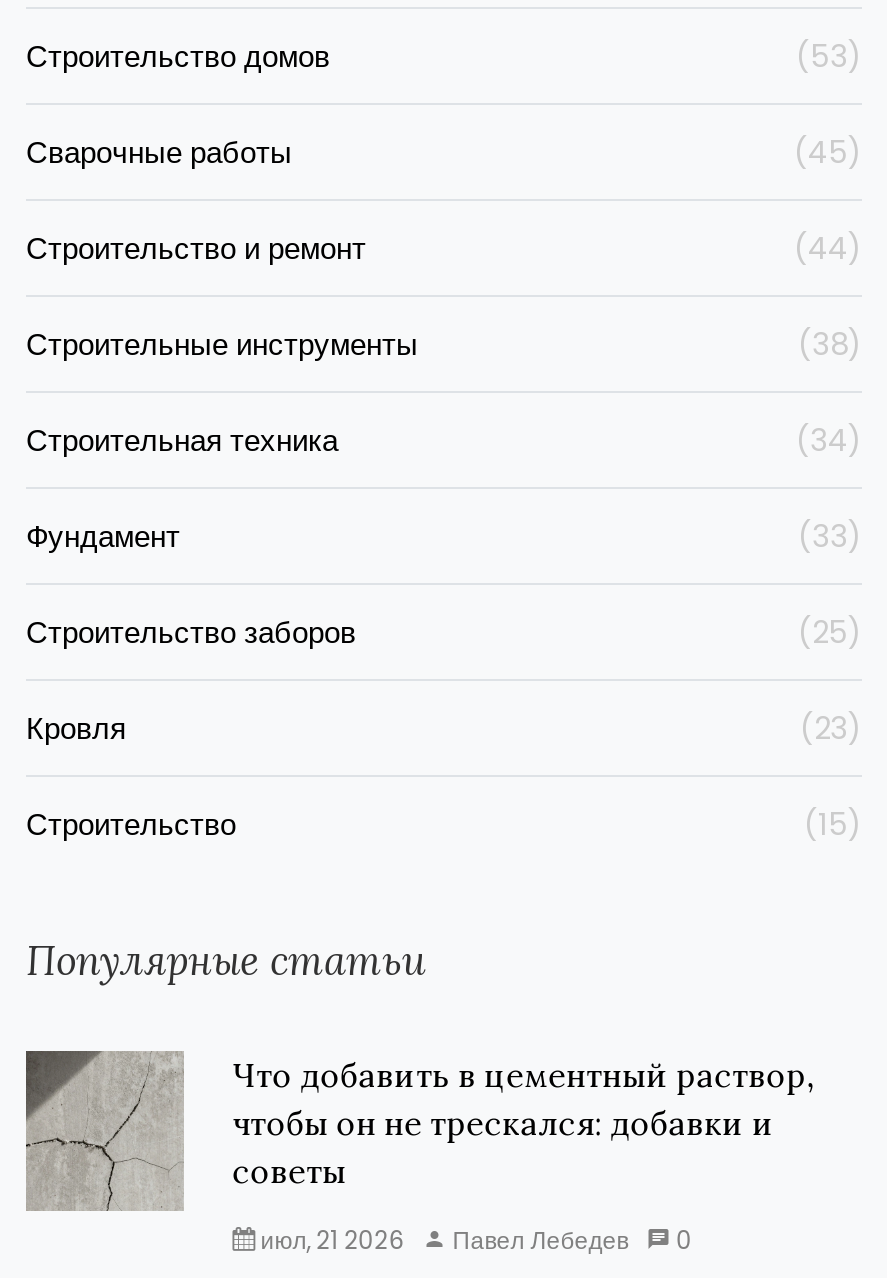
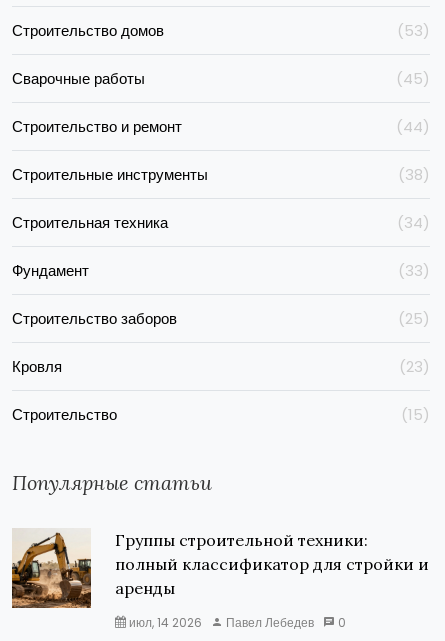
[24,1049,814,1213] [image] | Что добавить в цементный раствор, | чтобы он не трескался: добавки и | советы -> [11,528,429,609] [image] | Группы строительной техники: | полный классификатор для стройки и | аренды
[254,1223,692,1257] июл, 21 2026 Павел Лебедев 0 -> [126,614,346,631] июл, 14 2026 Павел Лебедев 0

